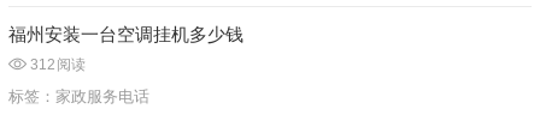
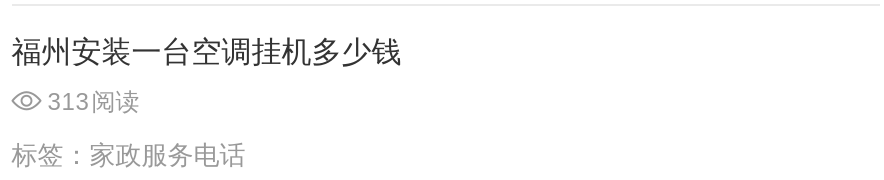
[26,56,85,73] 312阅读 -> [41,88,139,116] 313阅读

